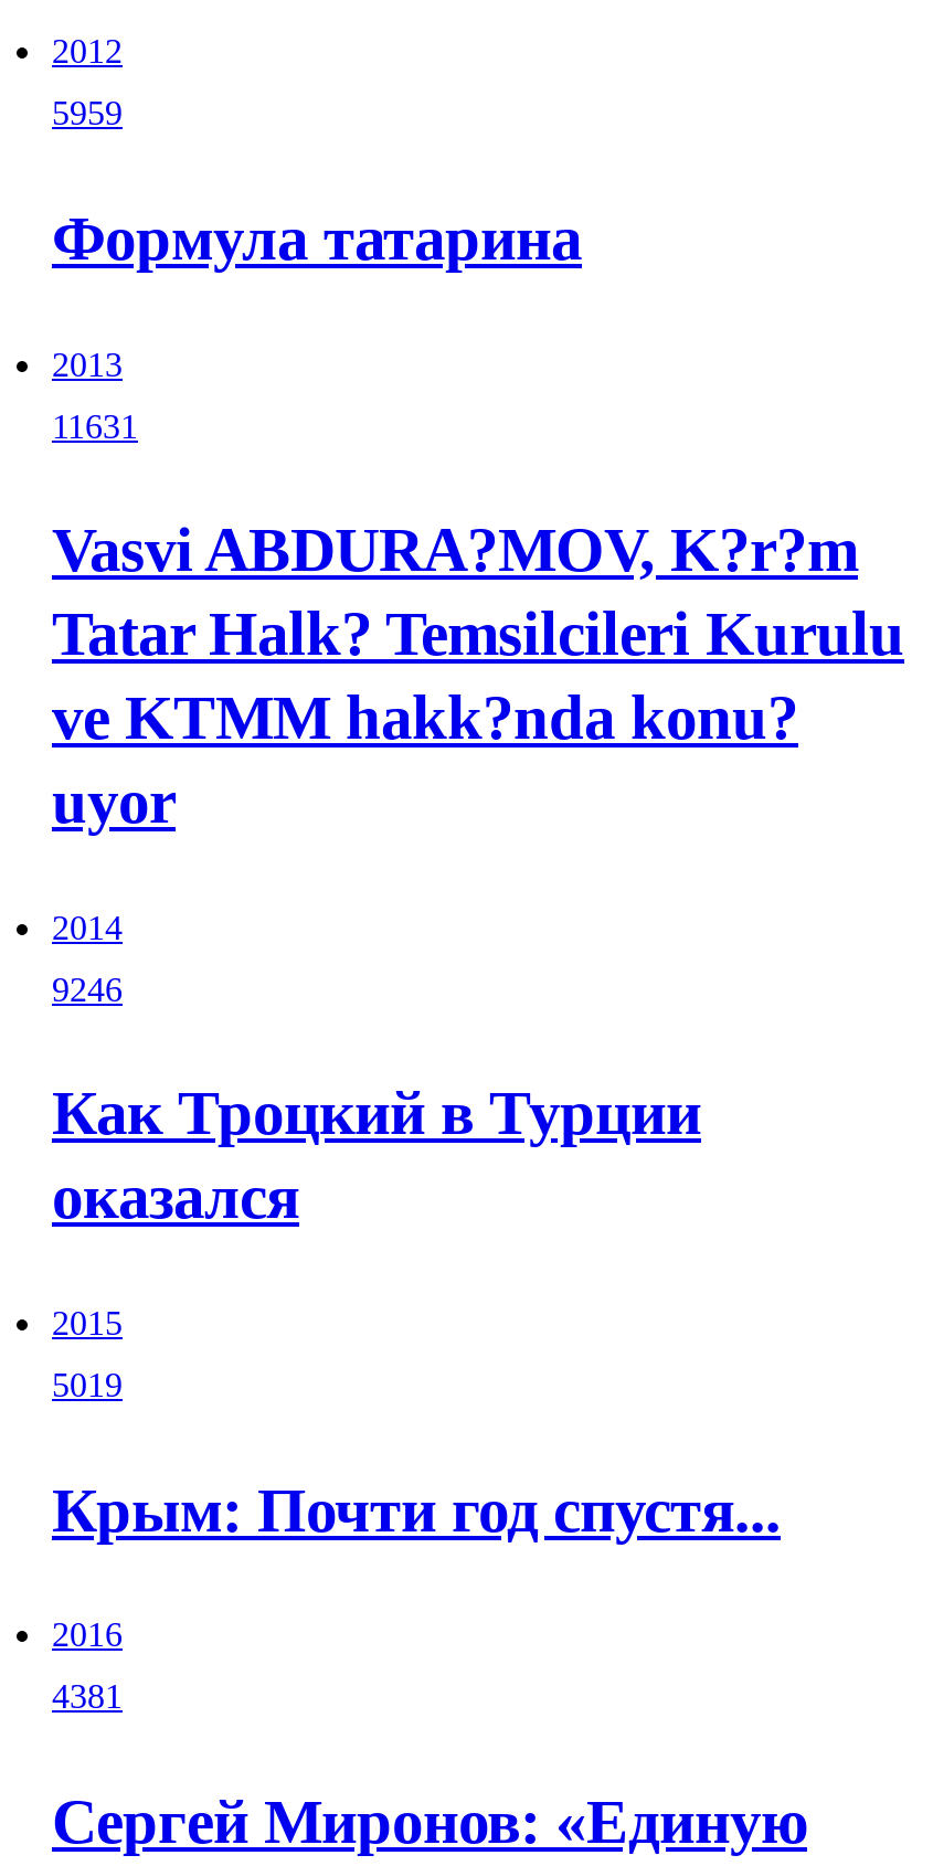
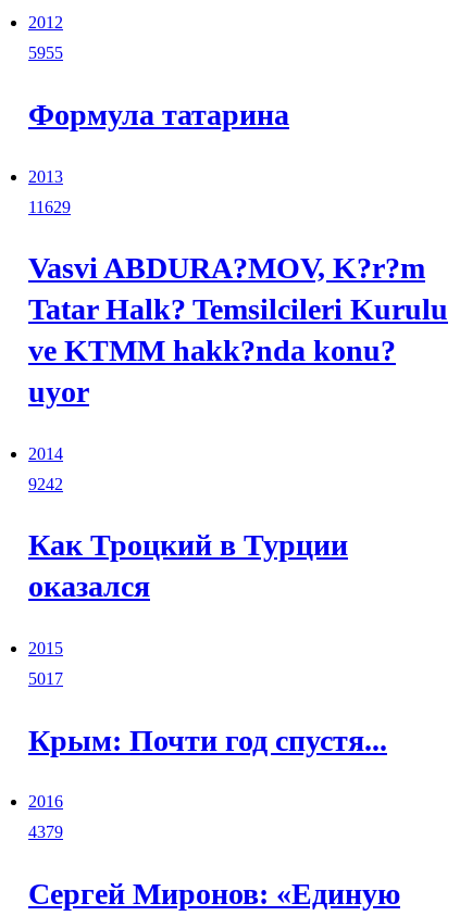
[52,95,123,132] 5959 -> [28,44,63,62] 5955
[52,407,138,444] 11631 -> [28,197,71,216] 11629
[52,970,123,1008] 9246 -> [28,475,63,493] 9242
[52,1366,123,1403] 5019 -> [28,669,63,688] 5017
[52,1678,123,1715] 4381 -> [28,823,63,841] 4379

